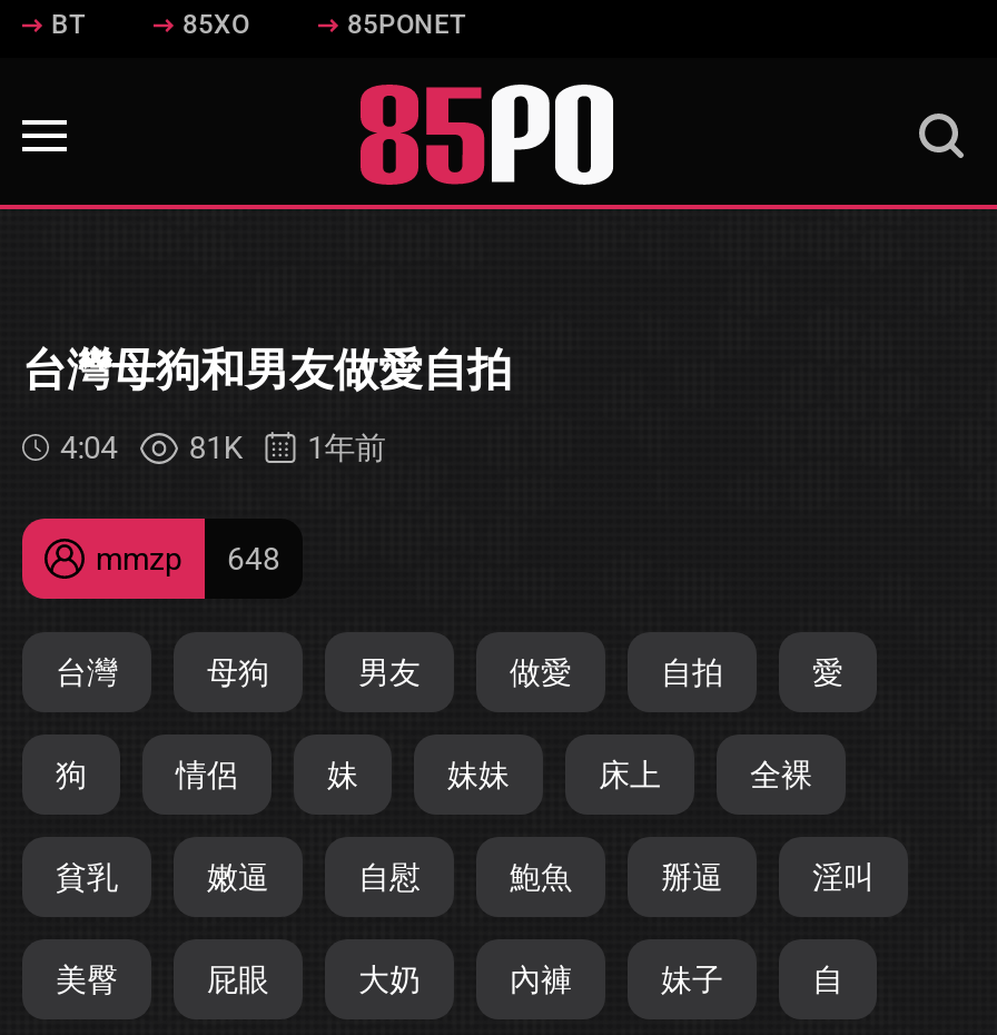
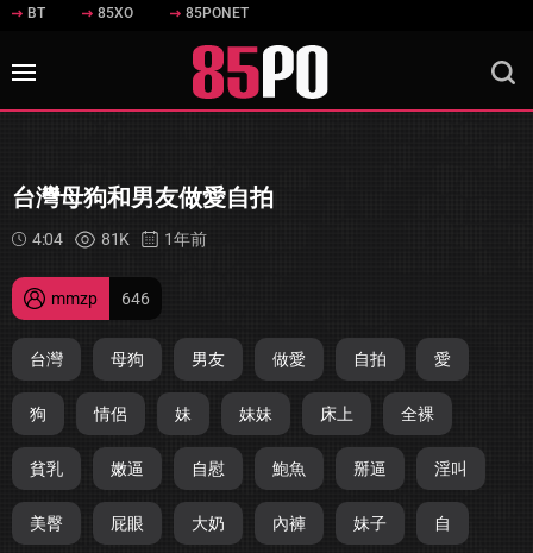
[96,541,280,576] mmzp 648 -> [51,289,150,308] mmzp 646

